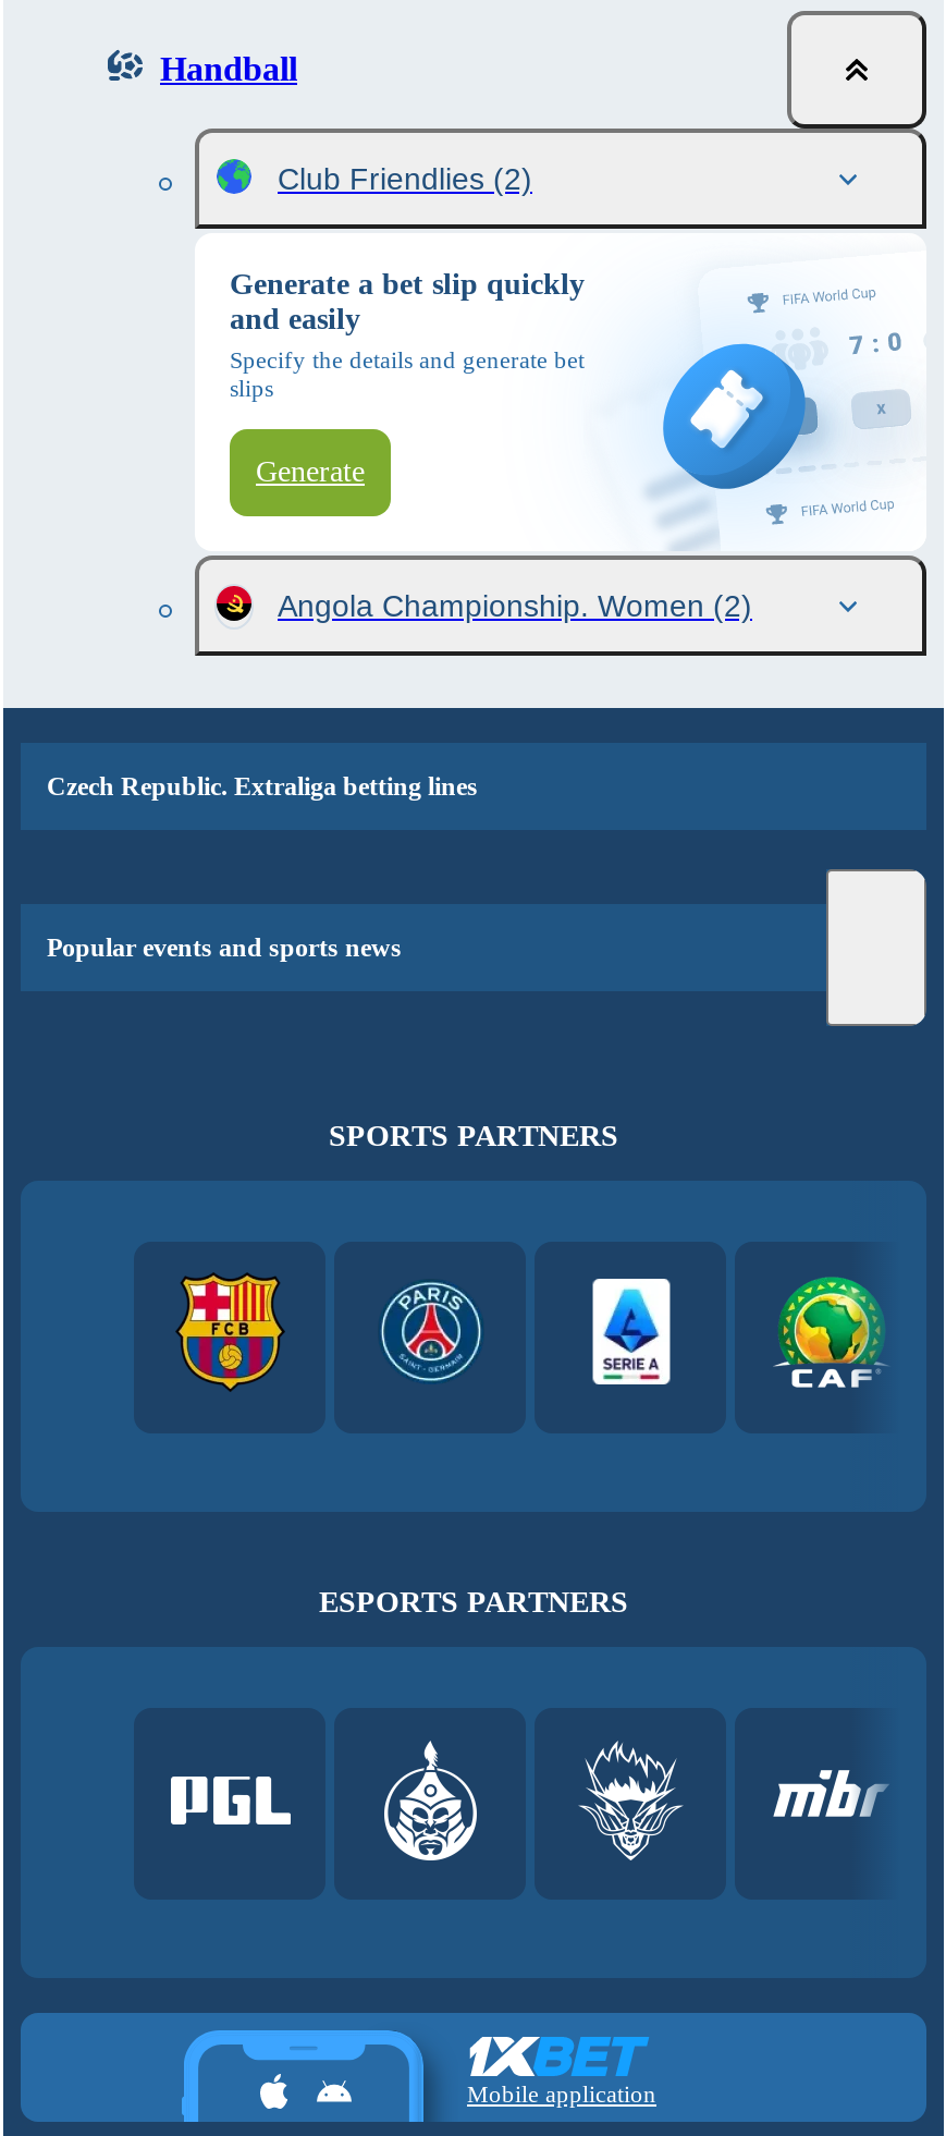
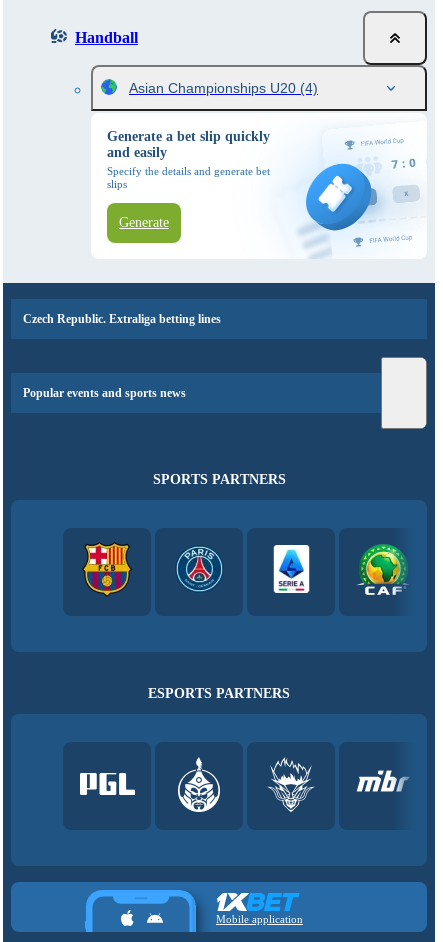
[278,161,532,196] Club Friendlies (2) -> [129,80,318,96] Asian Championships U20 (4)
[278,588,752,623] Angola Championship. Women (2) -> none

